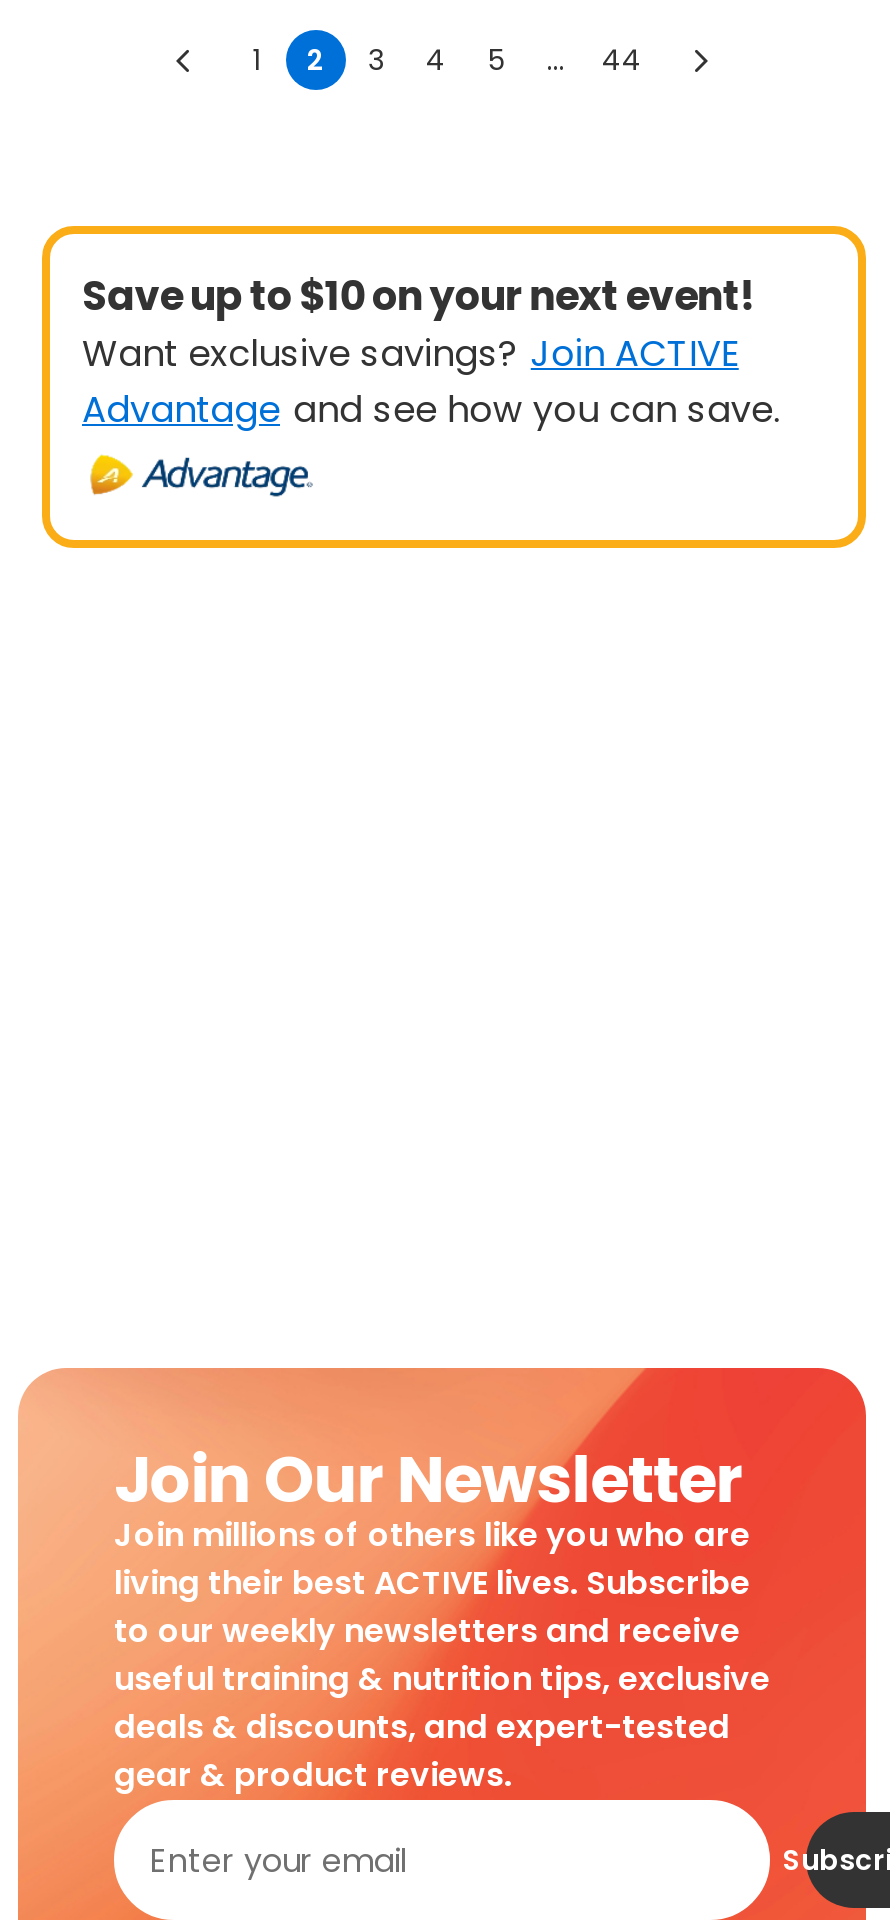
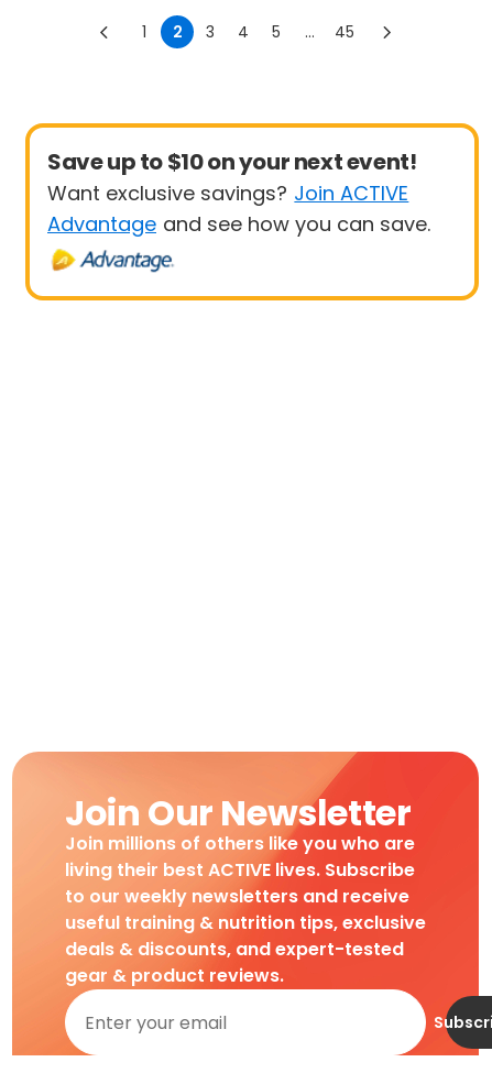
[602,40,642,80] 44 -> [335,21,354,43] 45

